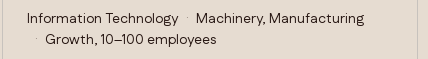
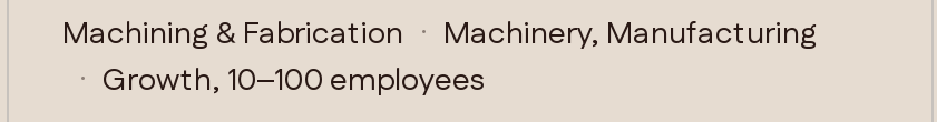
[27,9,178,29] Information Technology -> [62,12,403,57] Machining & Fabrication

